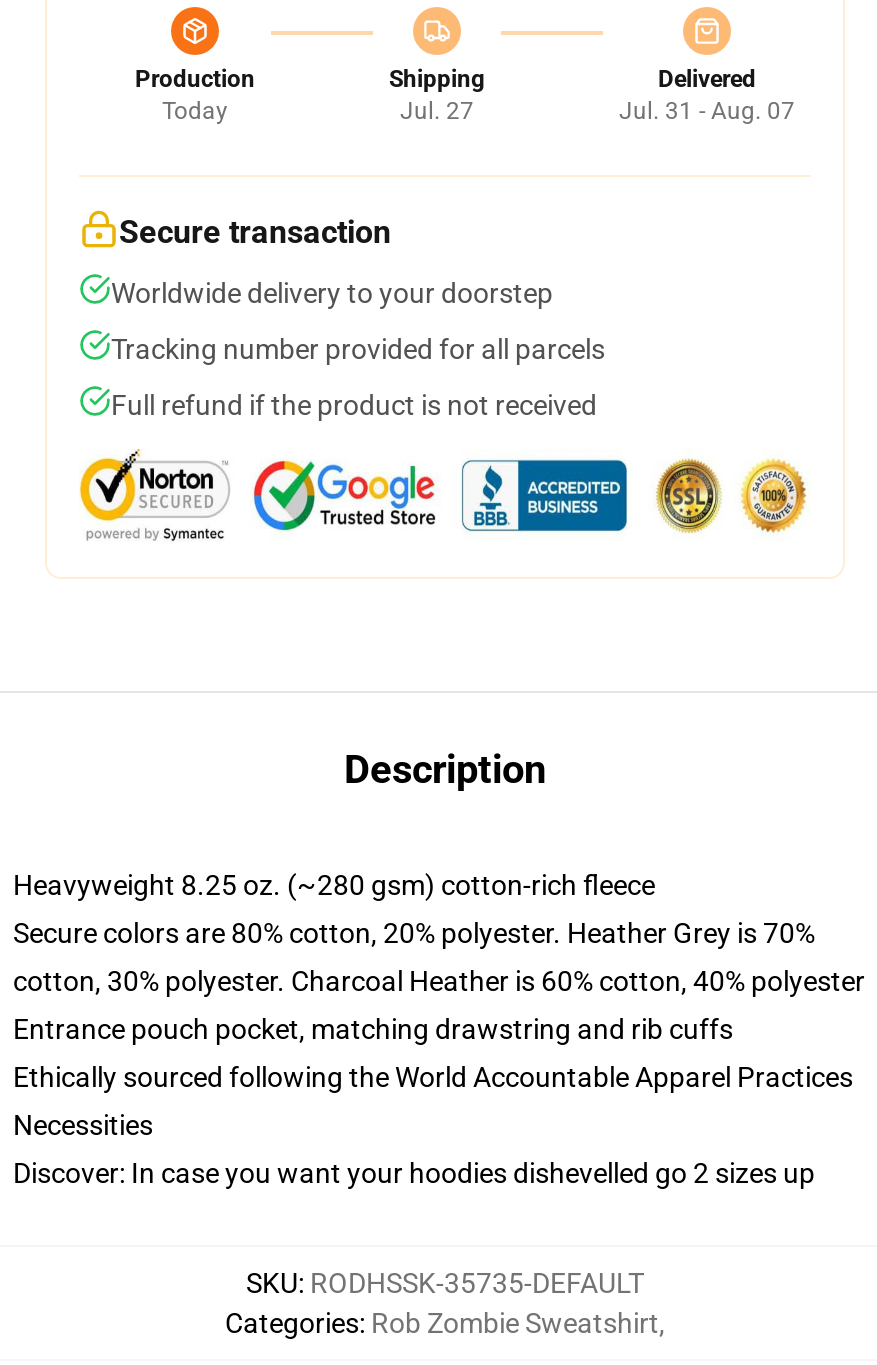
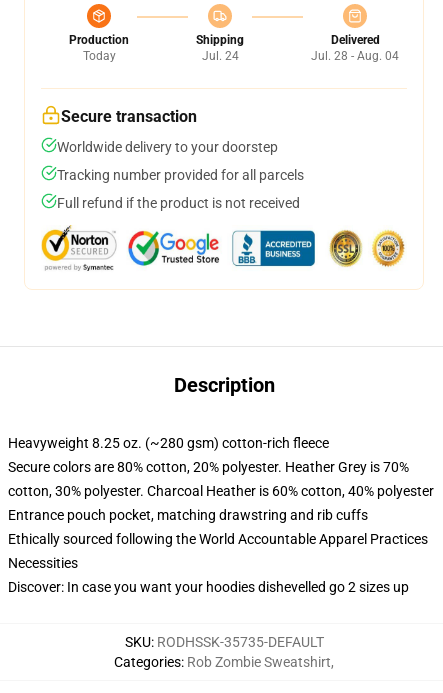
[400,97,474,125] Jul. 27 -> [201,49,238,63] Jul. 24
[619,97,795,125] Jul. 31 - Aug. 07 -> [311,49,399,63] Jul. 28 - Aug. 04

